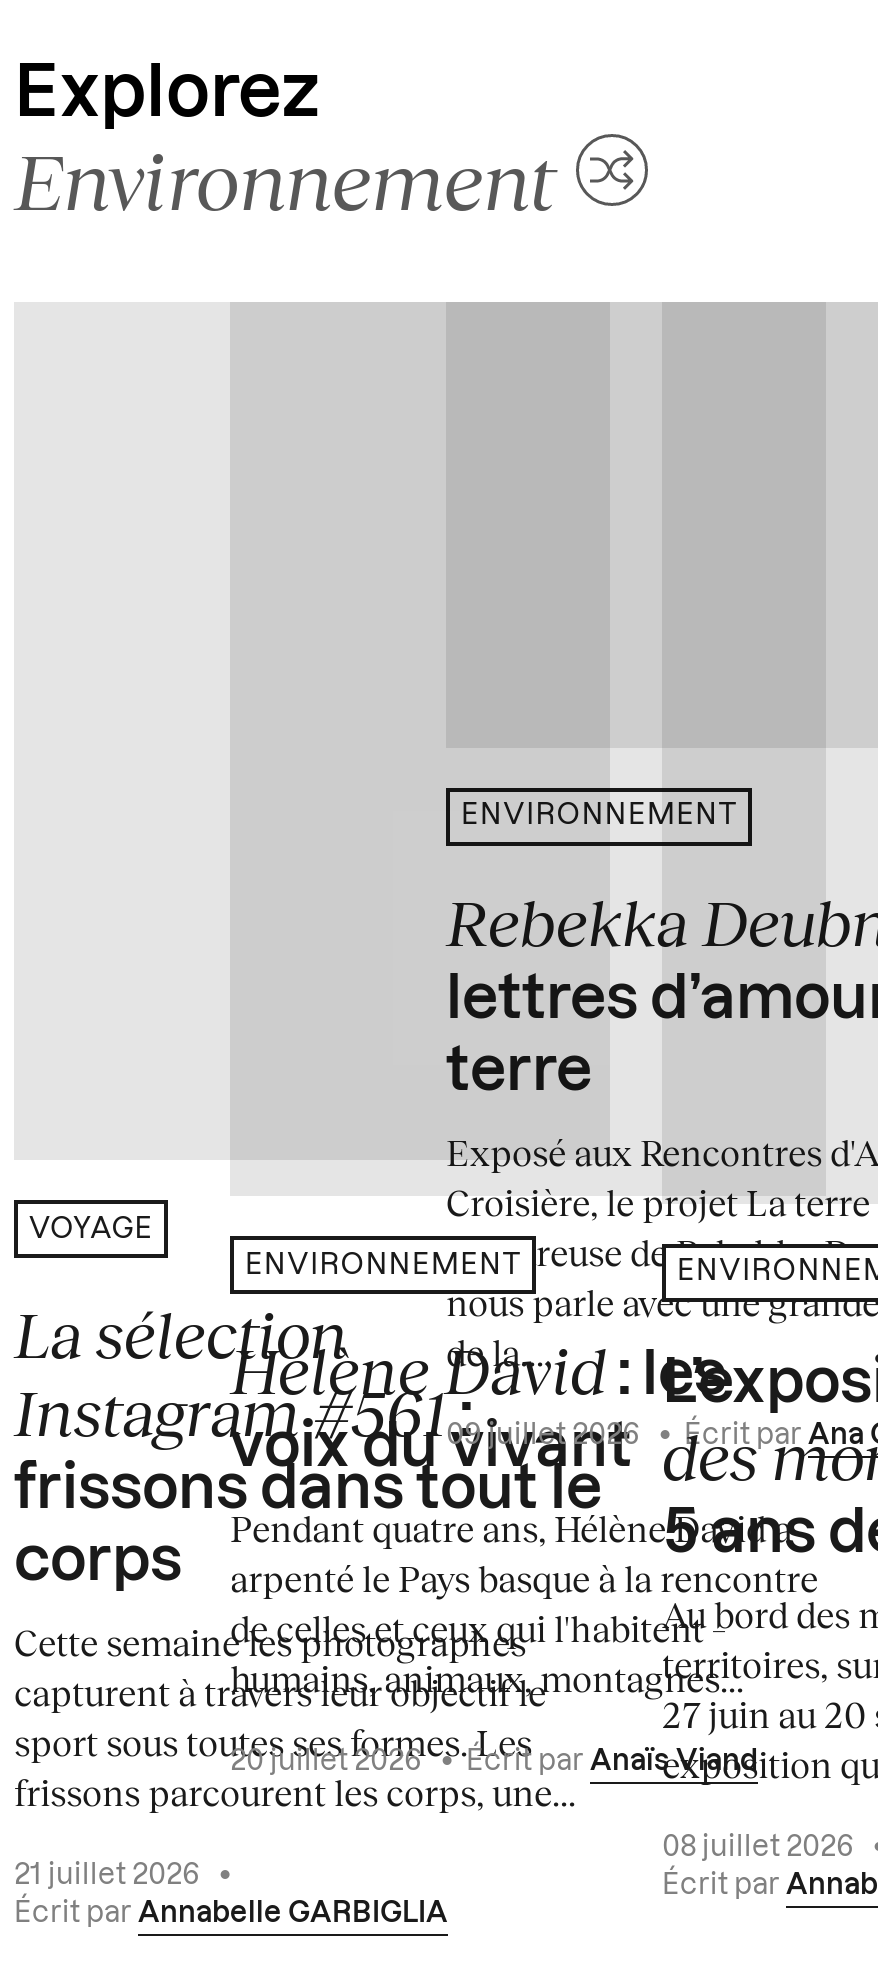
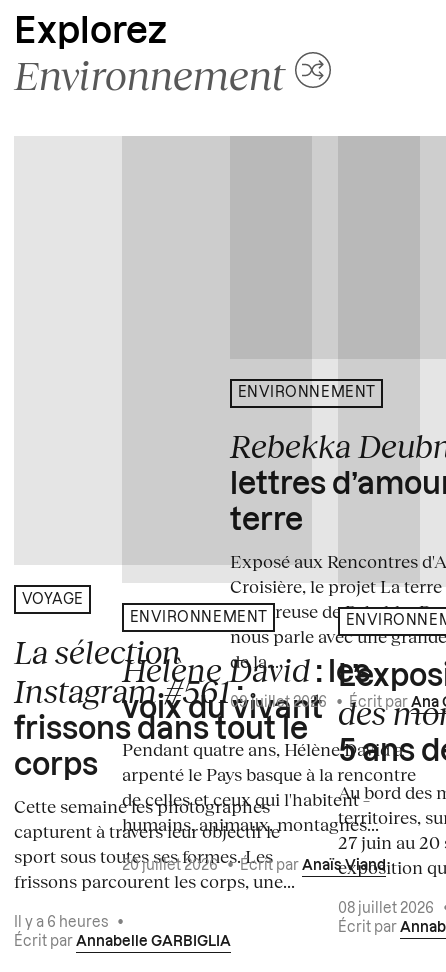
[14,1862,244,1890] 21 juillet 2026 • -> [14,916,130,930] Il y a 6 heures •

